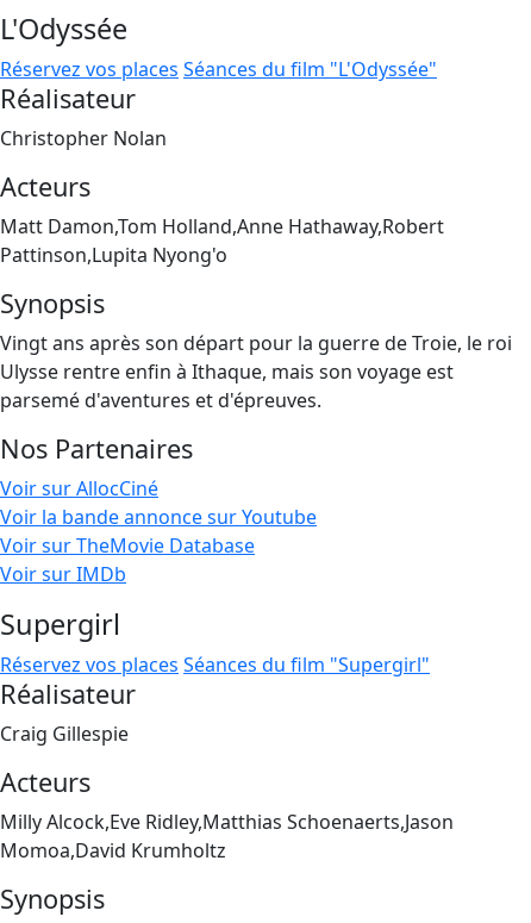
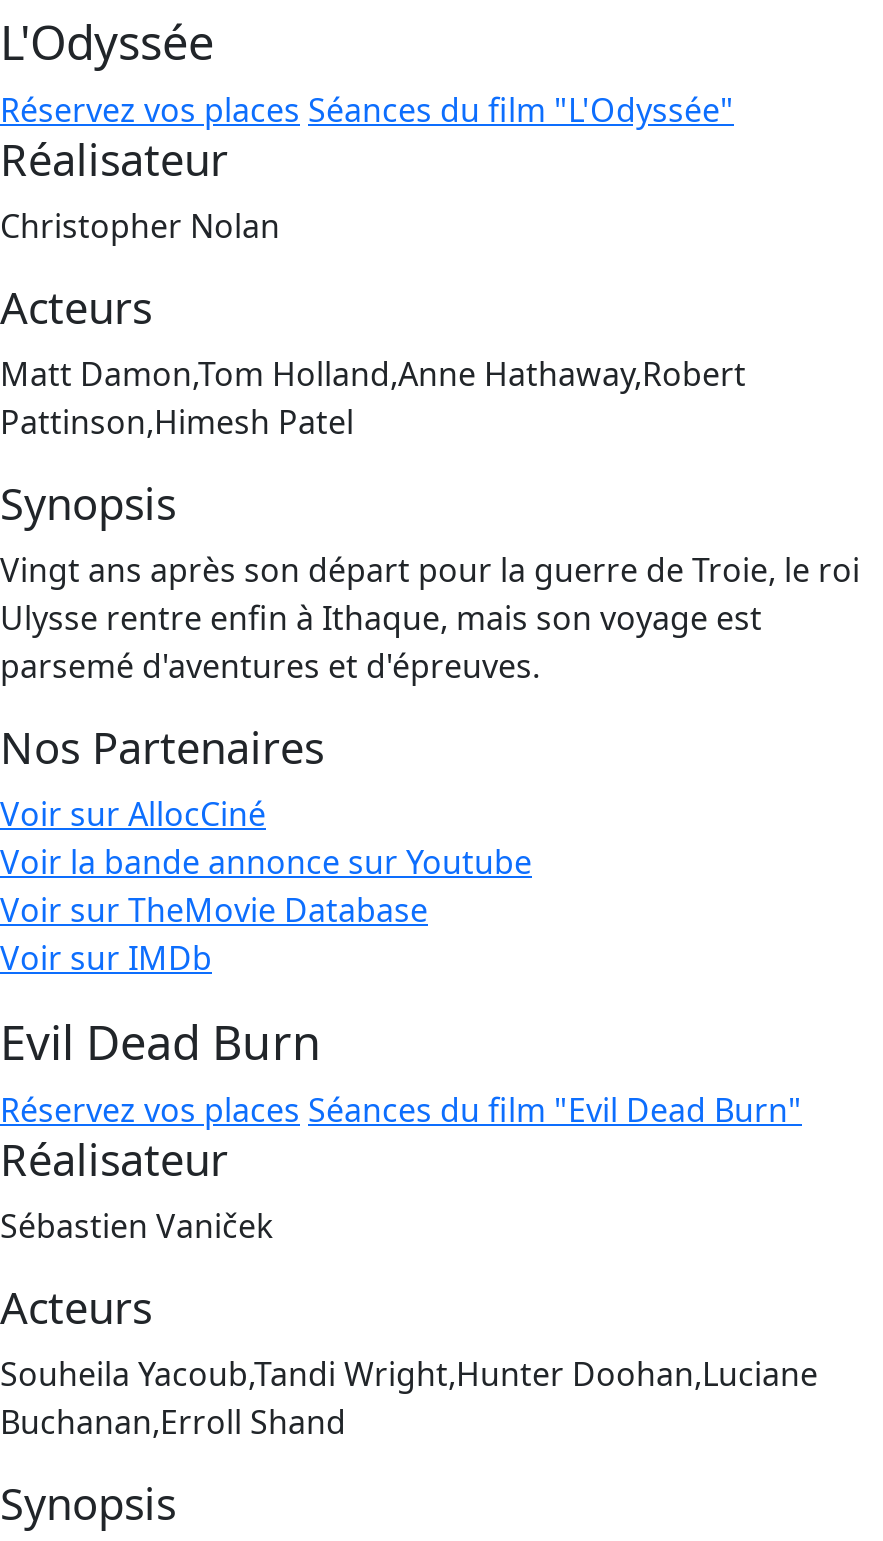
[0,242,227,268] Pattinson,Lupita Nyong'o -> [0,400,354,444] Pattinson,Himesh Patel
[0,605,430,678] Supergirl | Réservez vos places Séances du film "Supergirl" -> [0,1010,802,1132] Evil Dead Burn | Réservez vos places Séances du film "Evil Dead Burn"
[0,721,129,747] Craig Gillespie -> [0,1204,274,1248] Sébastien Vaniček
[0,809,454,863] Milly Alcock,Eve Ridley,Matthias Schoenaerts,Jason | Momoa,David Krumholtz -> [0,1352,818,1444] Souheila Yacoub,Tandi Wright,Hunter Doohan,Luciane | Buchanan,Erroll Shand

